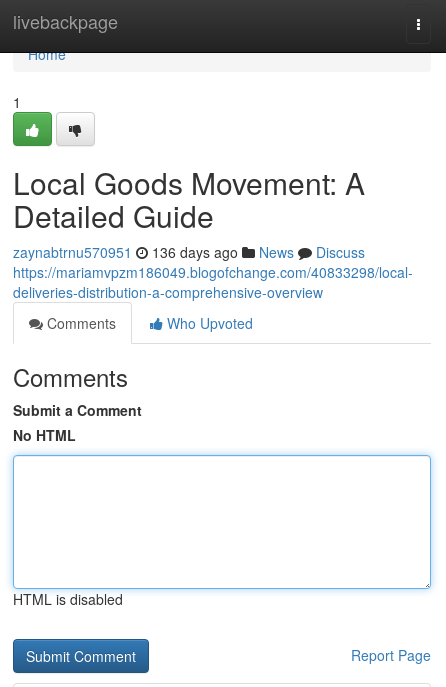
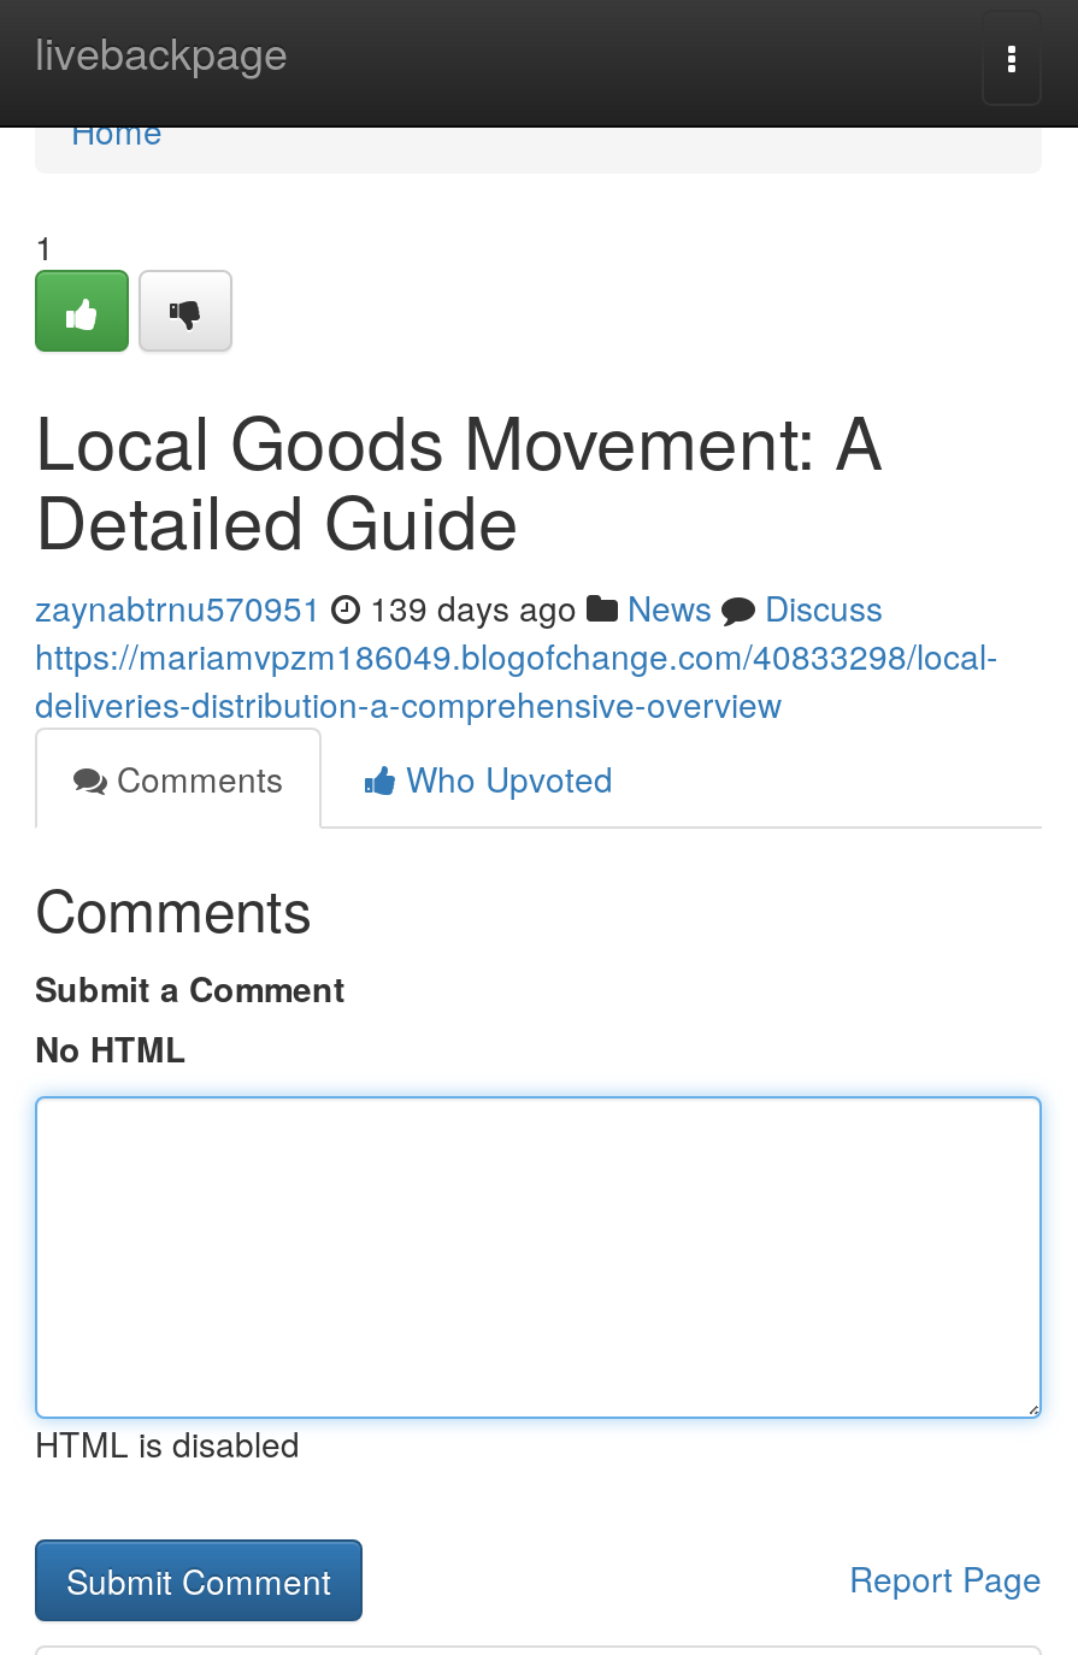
[13,242,365,262] zaynabtrnu570951 136 days ago News Discuss -> [35,583,883,631] zaynabtrnu570951 139 days ago News Discuss

